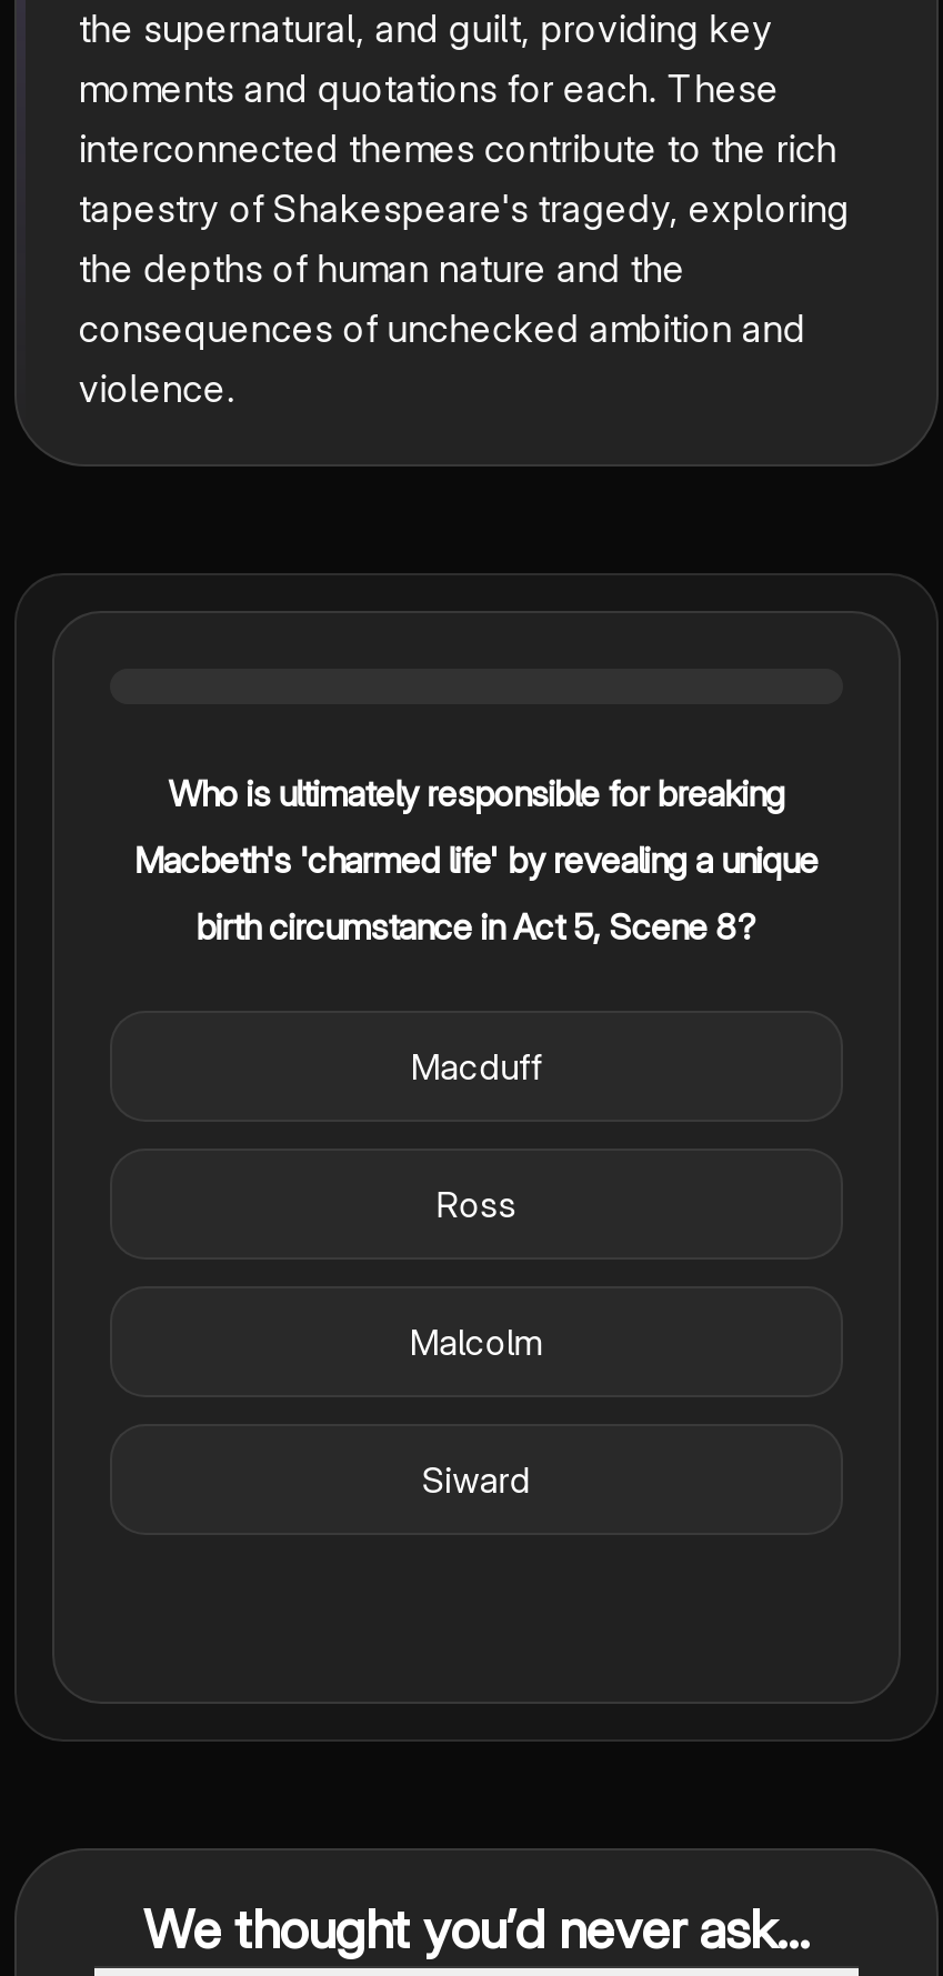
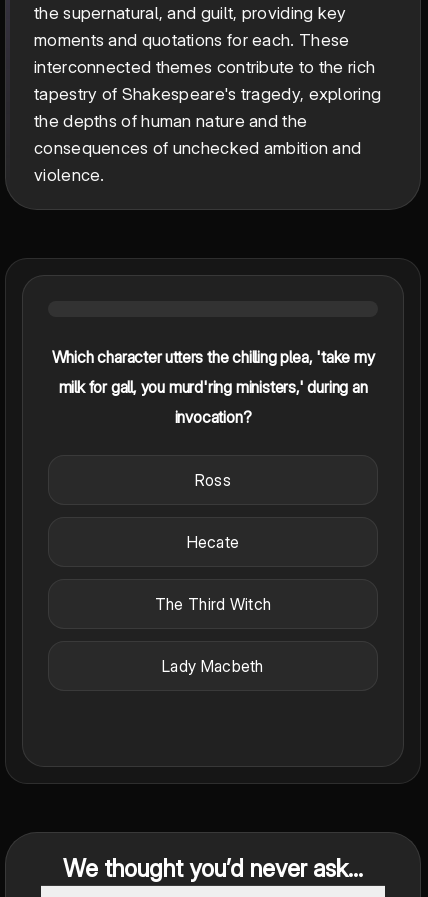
[135,772,818,1089] Who is ultimately responsible for breaking | Macbeth's 'charmed life' by revealing a unique | birth circumstance in Act 5, Scene 8? | Macduff -> [51,347,374,427] Which character utters the chilling plea, 'take my | milk for gall, you murd'ring ministers,' during an | invocation?
moved [436,1182,517,1227] -> [195,470,231,490]: Ross
[410,1320,543,1502] Malcolm | Siward -> [155,532,271,676] Hecate | The Third Witch | Lady Macbeth

